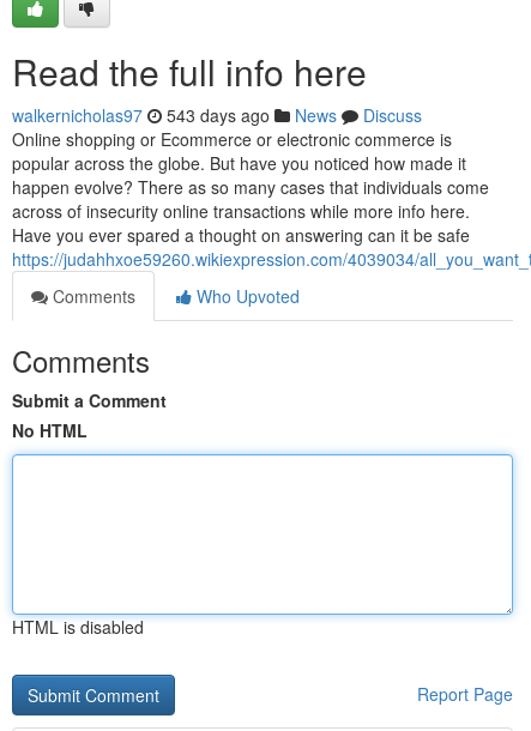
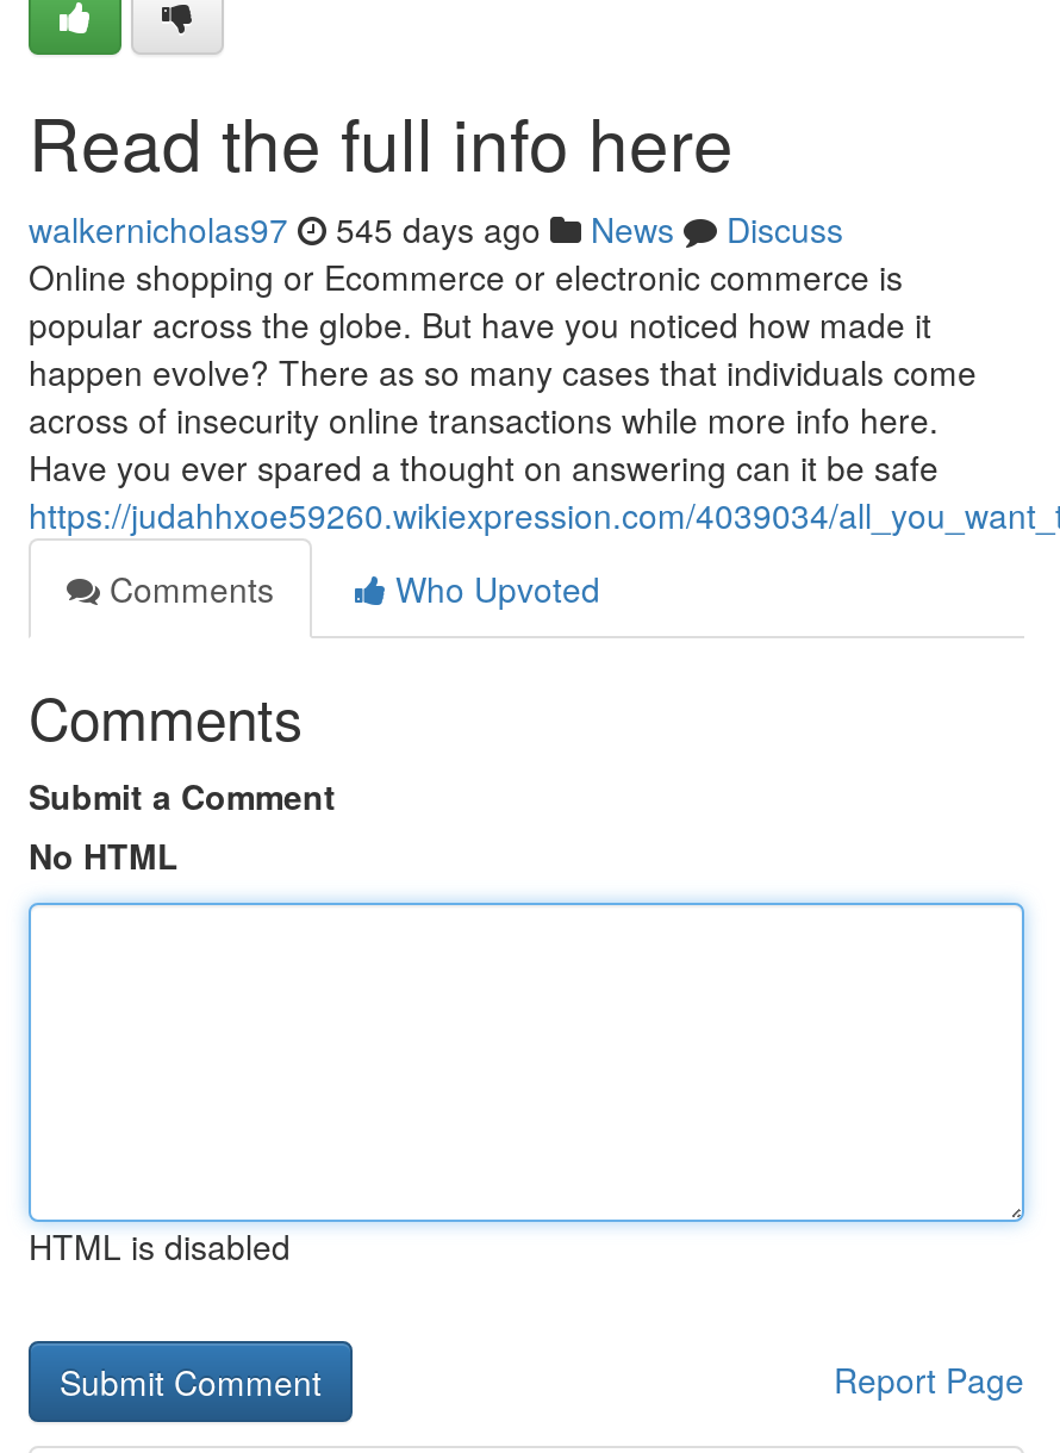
[12,103,422,127] walkernicholas97 543 days ago News Discuss -> [29,205,843,252] walkernicholas97 545 days ago News Discuss

